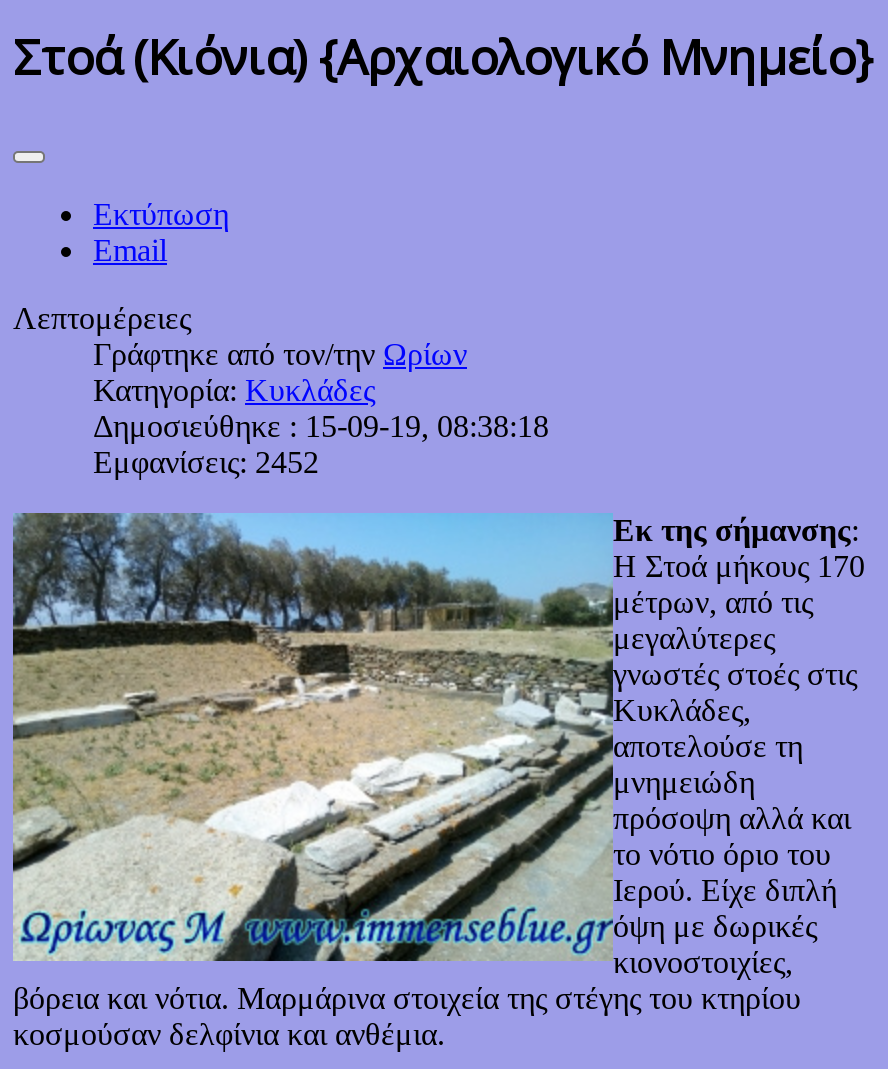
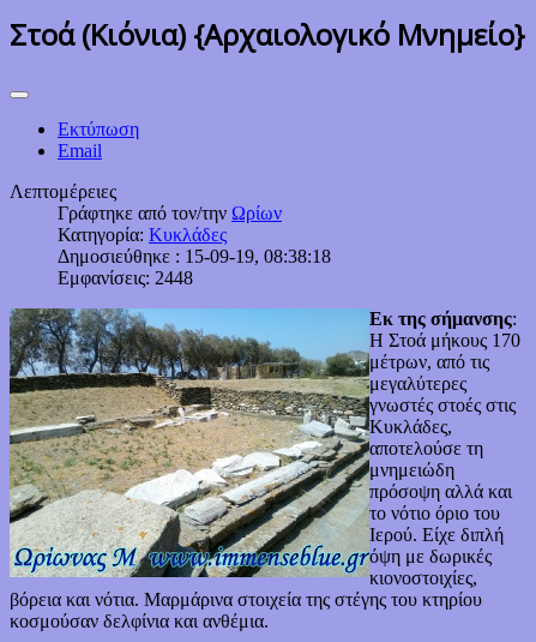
[93,445,319,479] Εμφανίσεις: 2452 -> [58,267,193,288] Εμφανίσεις: 2448

